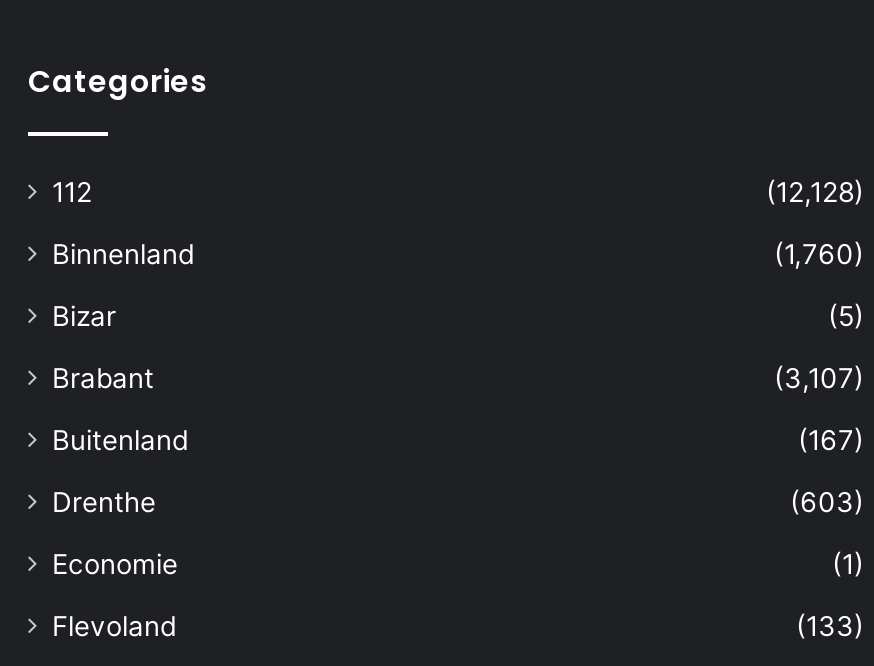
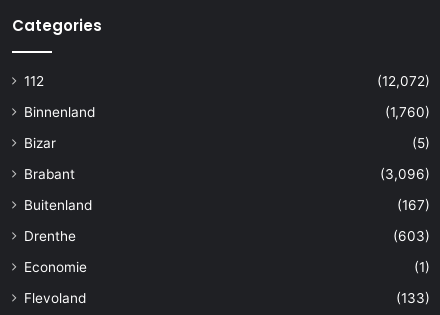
[766,176,864,208] (12,128) -> [377,73,430,89] (12,072)
[774,362,864,394] (3,107) -> [380,166,430,182] (3,096)

